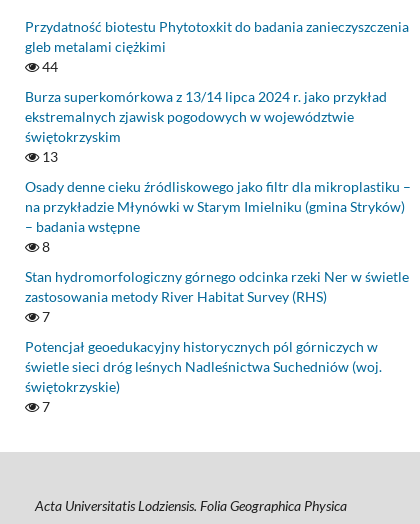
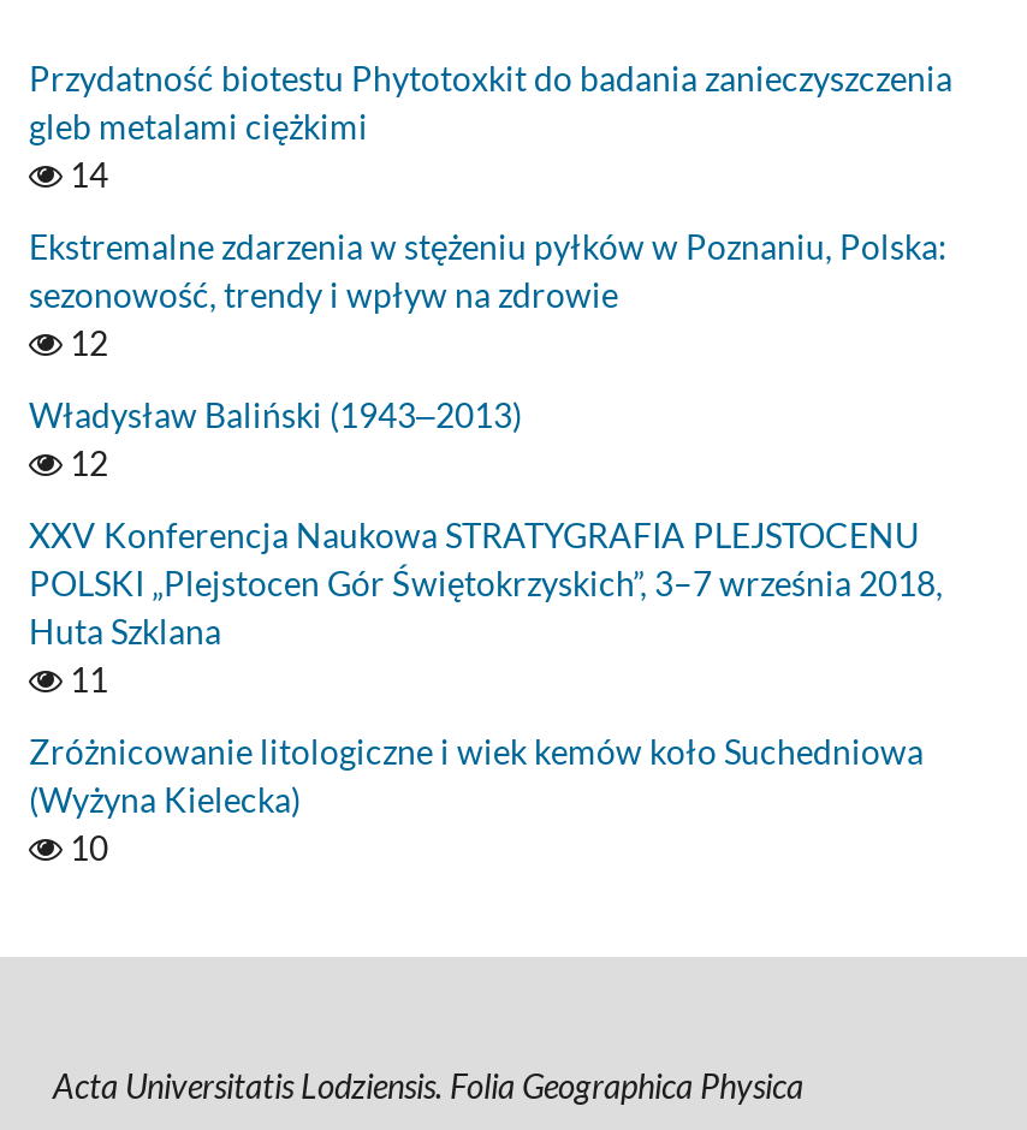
[39,58,58,75] 44 -> [63,155,108,196] 14
[25,88,387,165] Burza superkomórkowa z 13/14 lipca 2024 r. jako przykład | ekstremalnych zjawisk pogodowych w województwie | świętokrzyskim | 13 -> [29,227,948,364] Ekstremalne zdarzenia w stężeniu pyłków w Poznaniu, Polska: | sezonowość, trendy i wpływ na zdrowie | 12
[25,178,411,255] Osady denne cieku źródliskowego jako filtr dla mikroplastiku – | na przykładzie Młynówki w Starym Imielniku (gmina Stryków) | – badania wstępne | 8 -> [29,395,522,484] Władysław Baliński (1943‒2013) | 12
[25,268,409,325] Stan hydromorfologiczny górnego odcinka rzeki Ner w świetle | zastosowania metody River Habitat Survey (RHS) | 7 -> [29,515,943,700] XXV Konferencja Naukowa STRATYGRAFIA PLEJSTOCENU | POLSKI „Plejstocen Gór Świętokrzyskich”, 3–7 września 2018, | Huta Szklana | 11
[25,338,382,415] Potencjał geoedukacyjny historycznych pól górniczych w | świetle sieci dróg leśnych Nadleśnictwa Suchedniów (woj. | świętokrzyskie) | 7 -> [29,732,924,869] Zróżnicowanie litologiczne i wiek kemów koło Suchedniowa | (Wyżyna Kielecka) | 10

